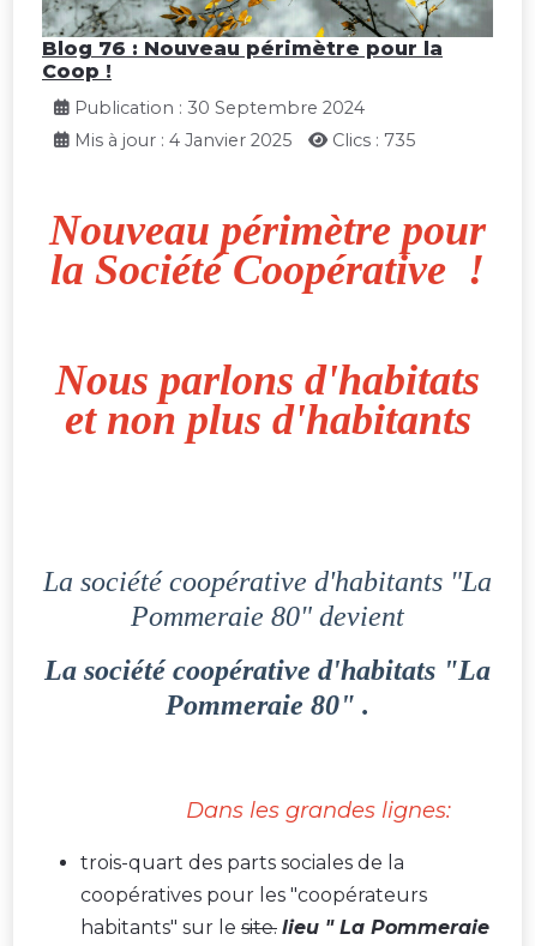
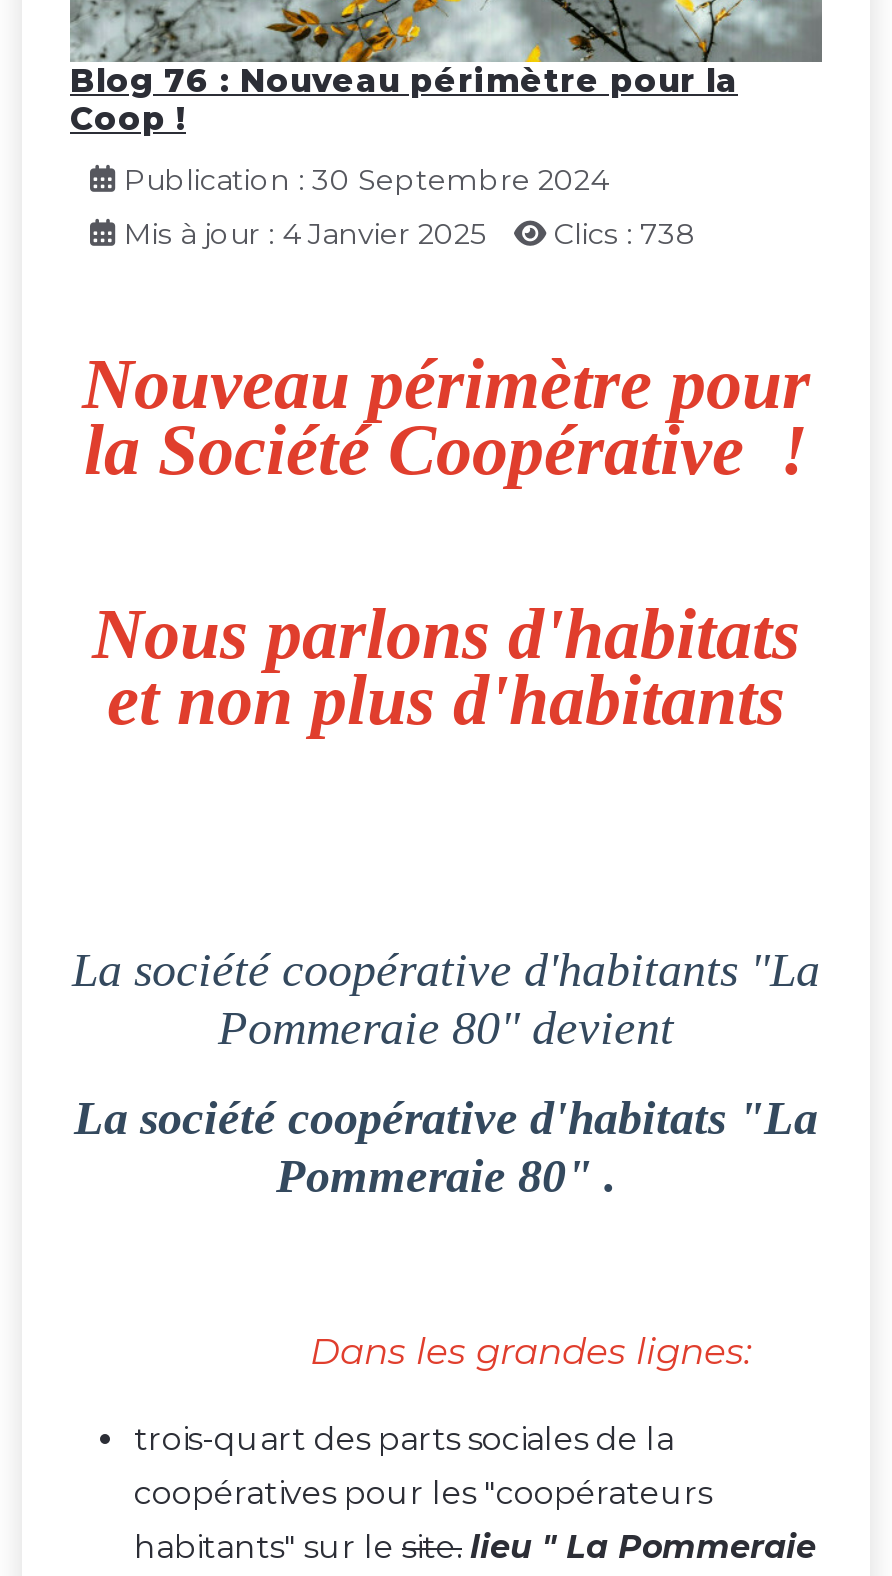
[74,130,415,151] Mis à jour : 4 Janvier 2025 Clics : 735 -> [124,216,696,252] Mis à jour : 4 Janvier 2025 Clics : 738

